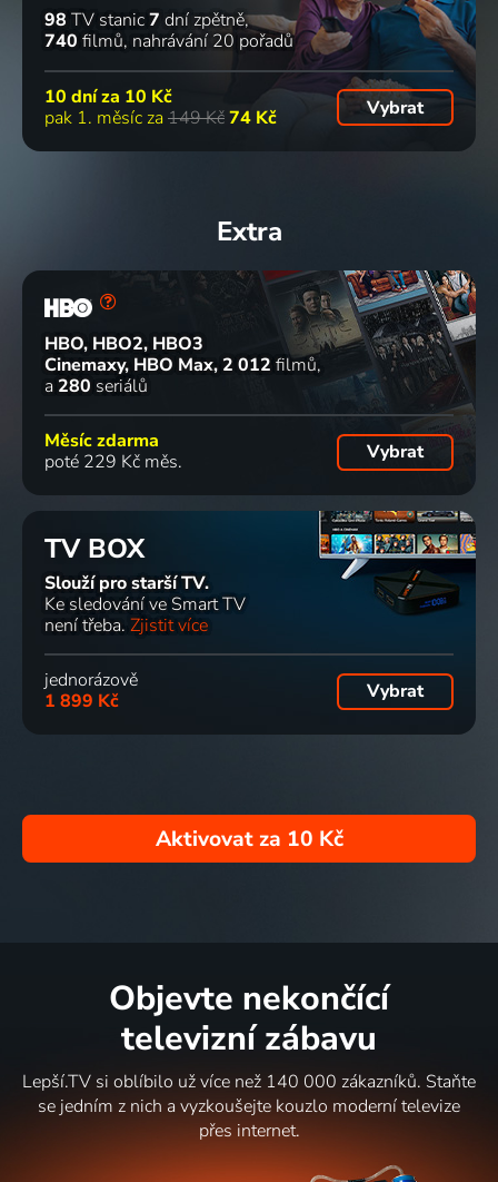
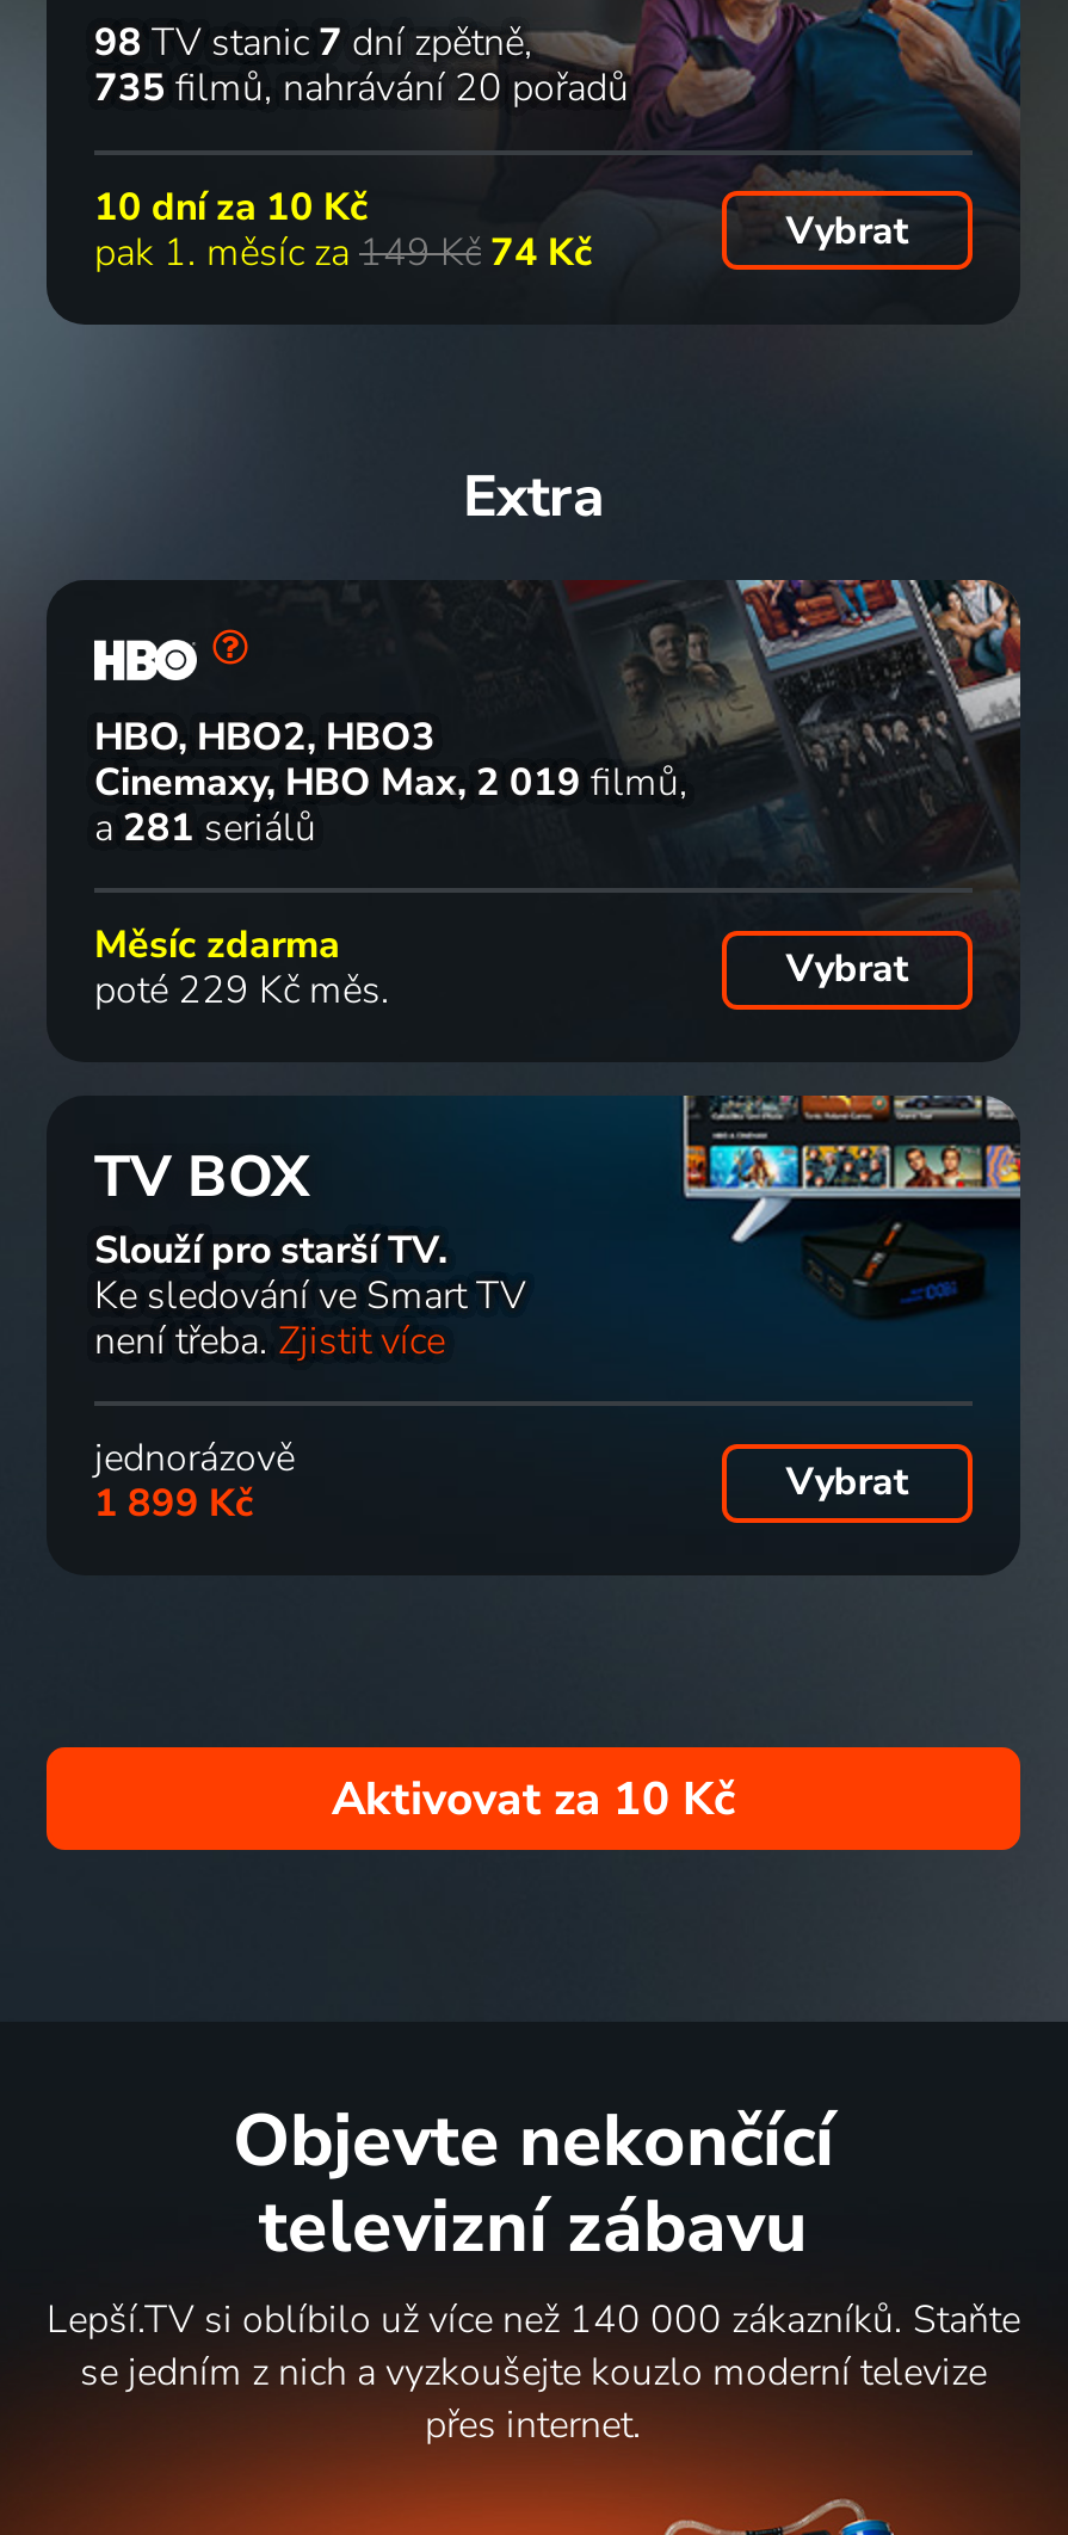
[44,29,293,54] 740 filmů nahrávání 20 pořadů -> [94,63,629,115] 735 filmů nahrávání 20 pořadů
[44,353,317,377] Cinemaxy, HBO Max 2 012 filmů -> [94,756,679,809] Cinemaxy, HBO Max 2 019 filmů
[44,374,148,398] a 280 seriálů -> [94,802,316,854] a 281 seriálů

